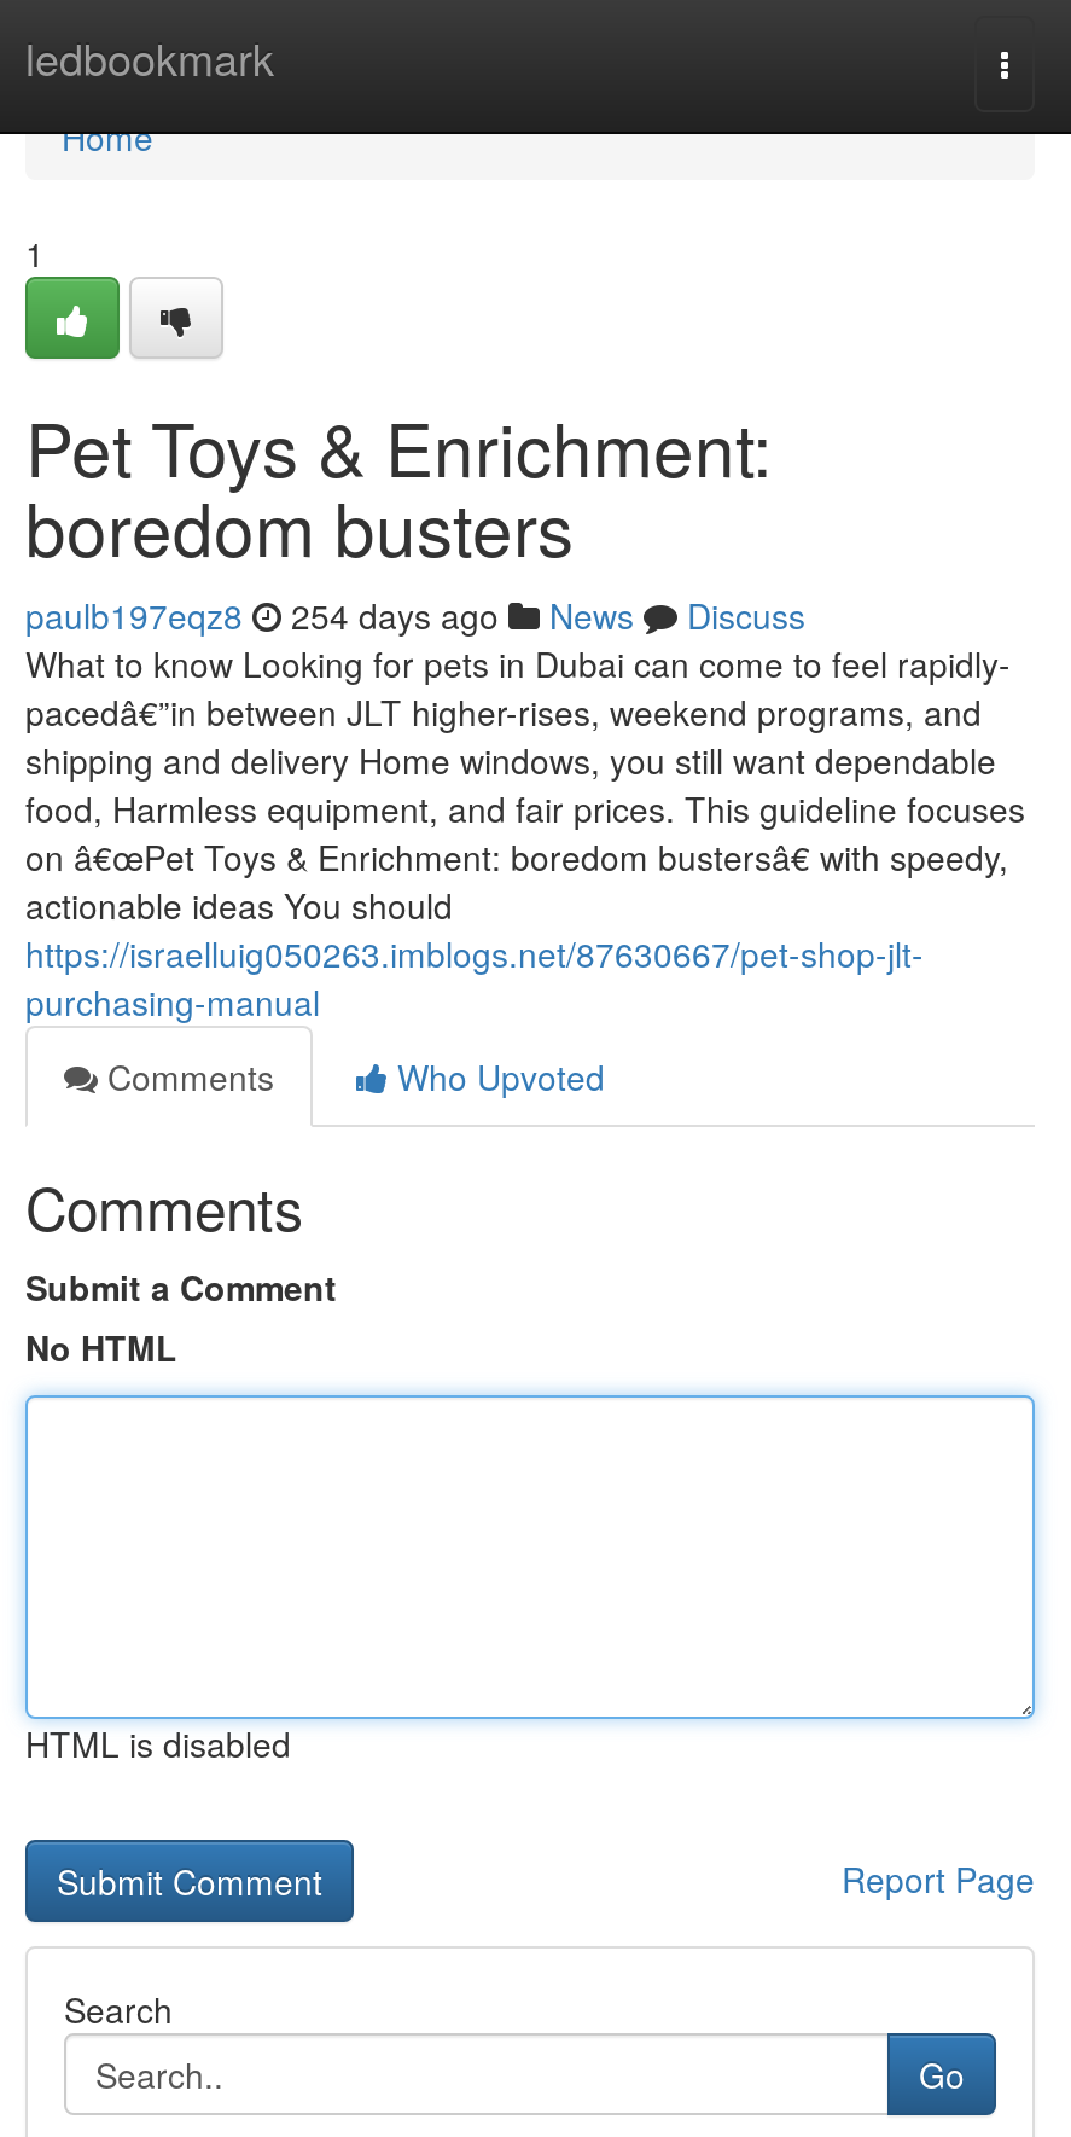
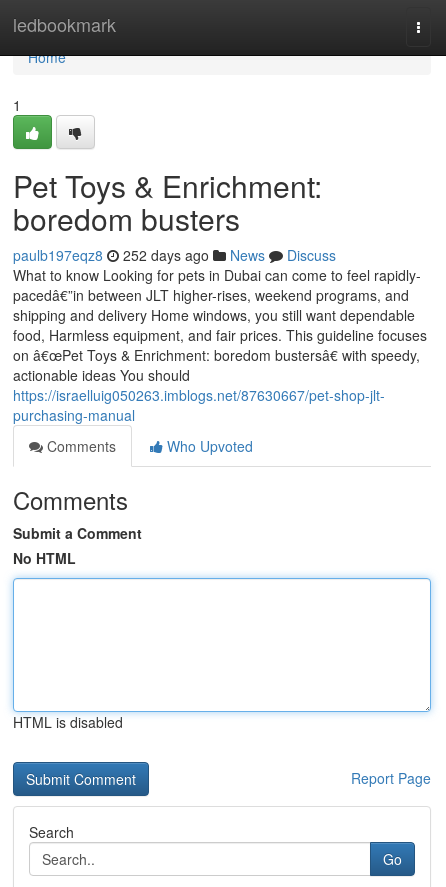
[25,591,805,639] paulb197eqz8 254 days ago News Discuss -> [13,245,336,265] paulb197eqz8 252 days ago News Discuss

